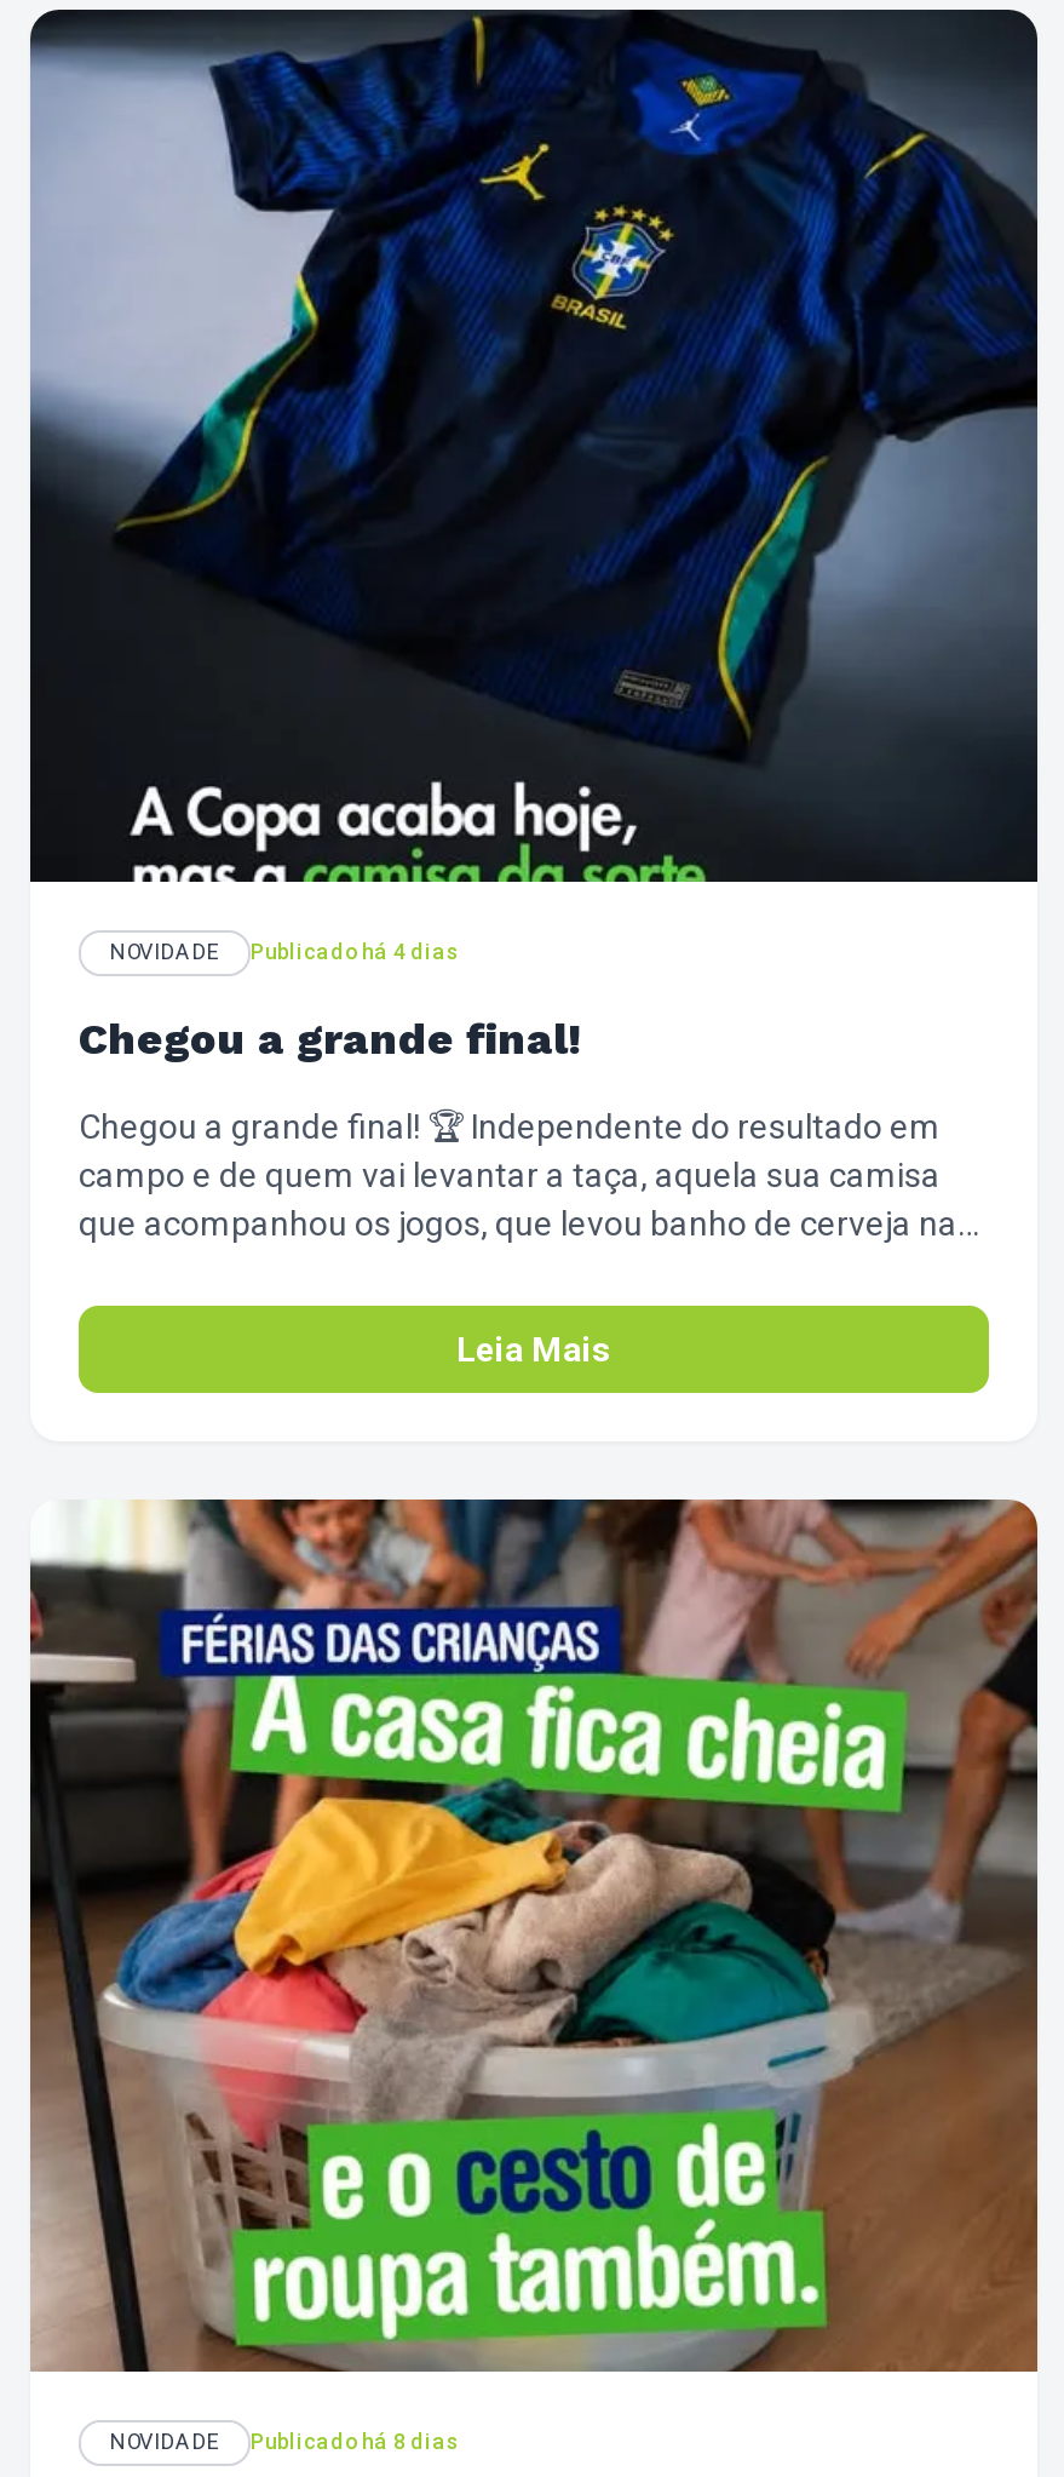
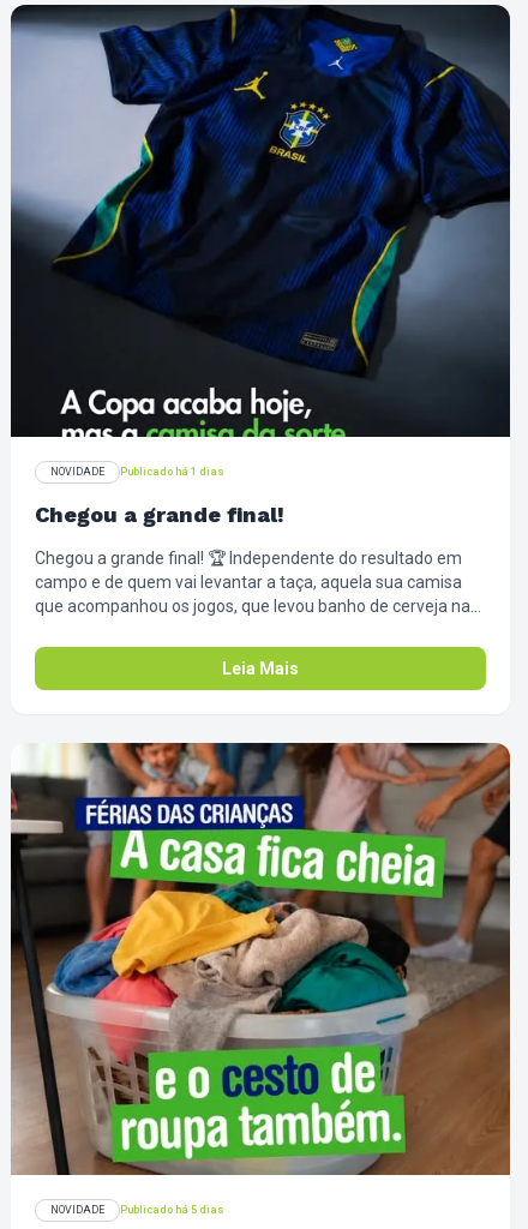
[251,940,461,964] Publicado há 4 dias -> [120,466,224,478] Publicado há 1 dias
[251,2430,461,2454] Publicado há 8 dias -> [120,1204,224,1216] Publicado há 5 dias

